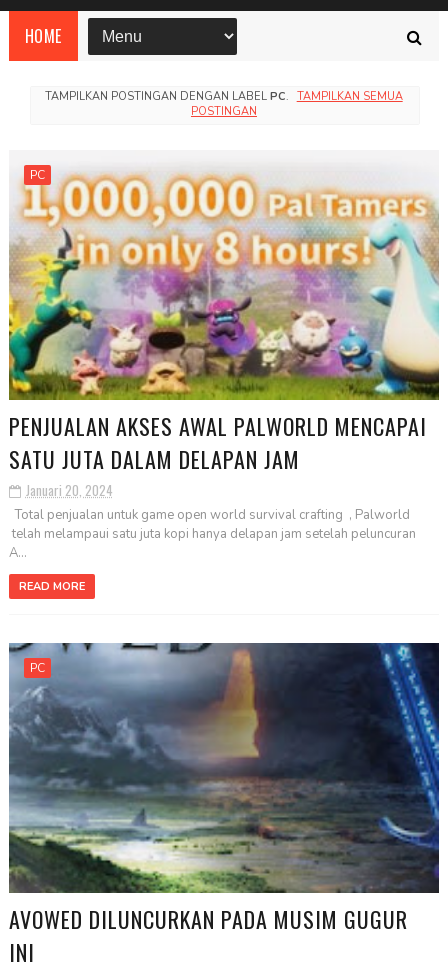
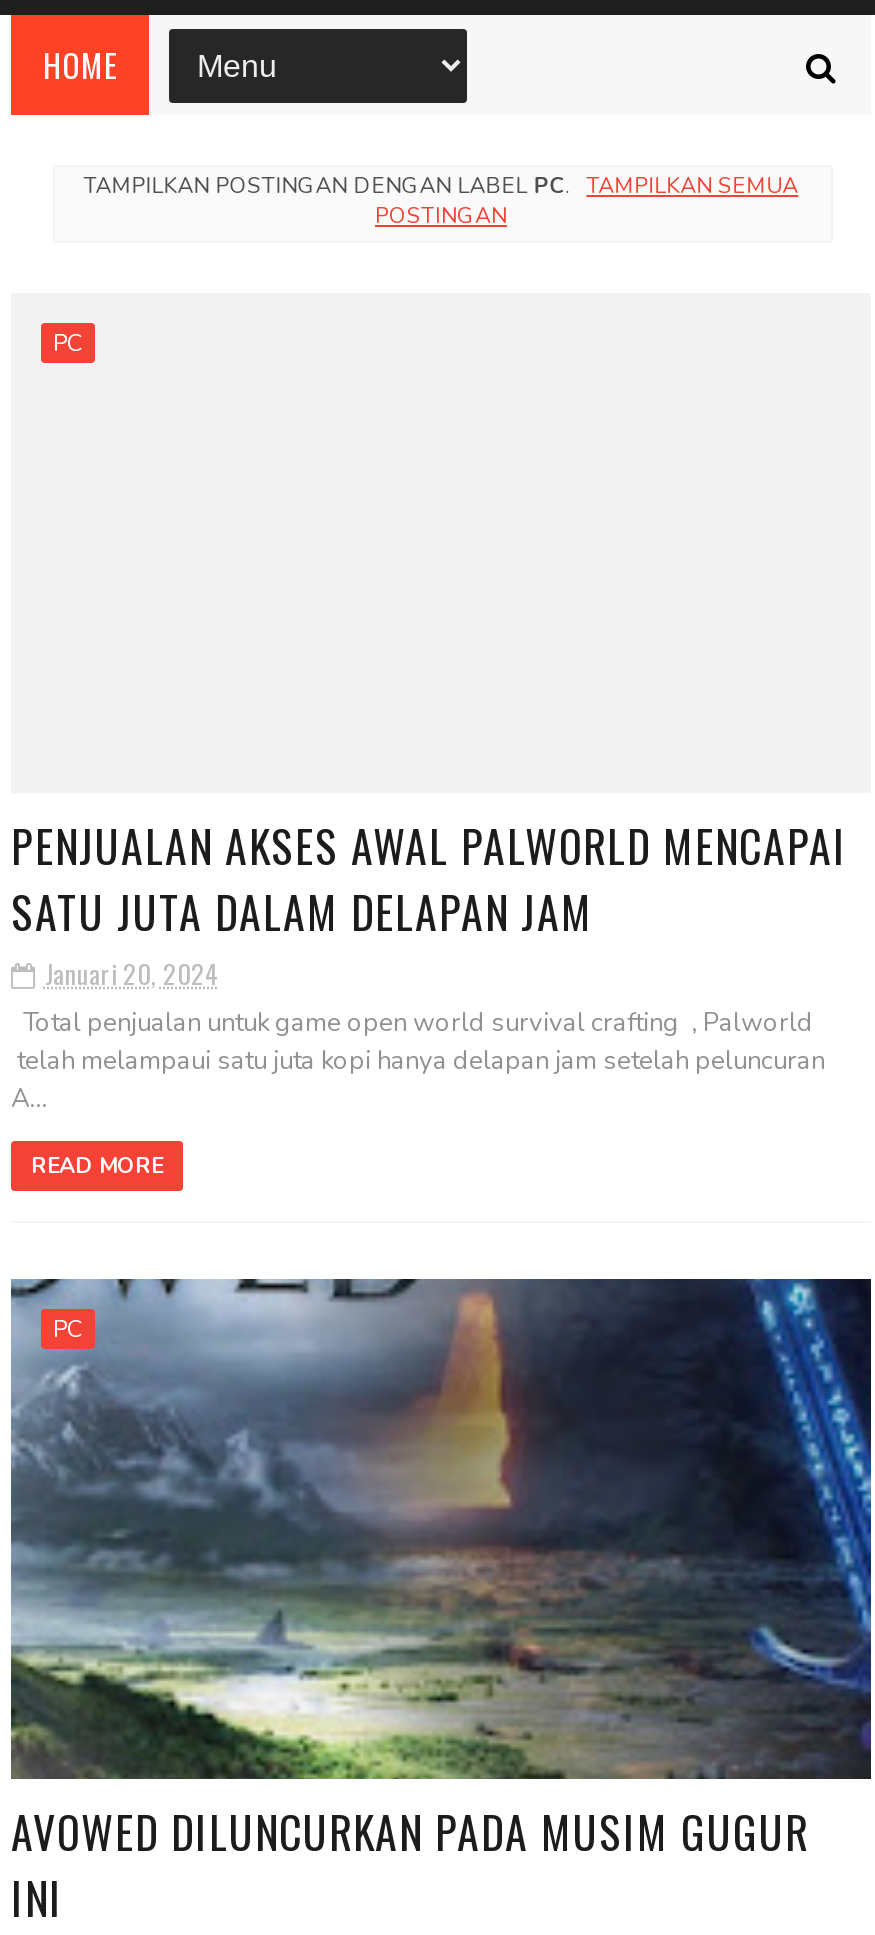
[8,171,440,401] [image] -> none

